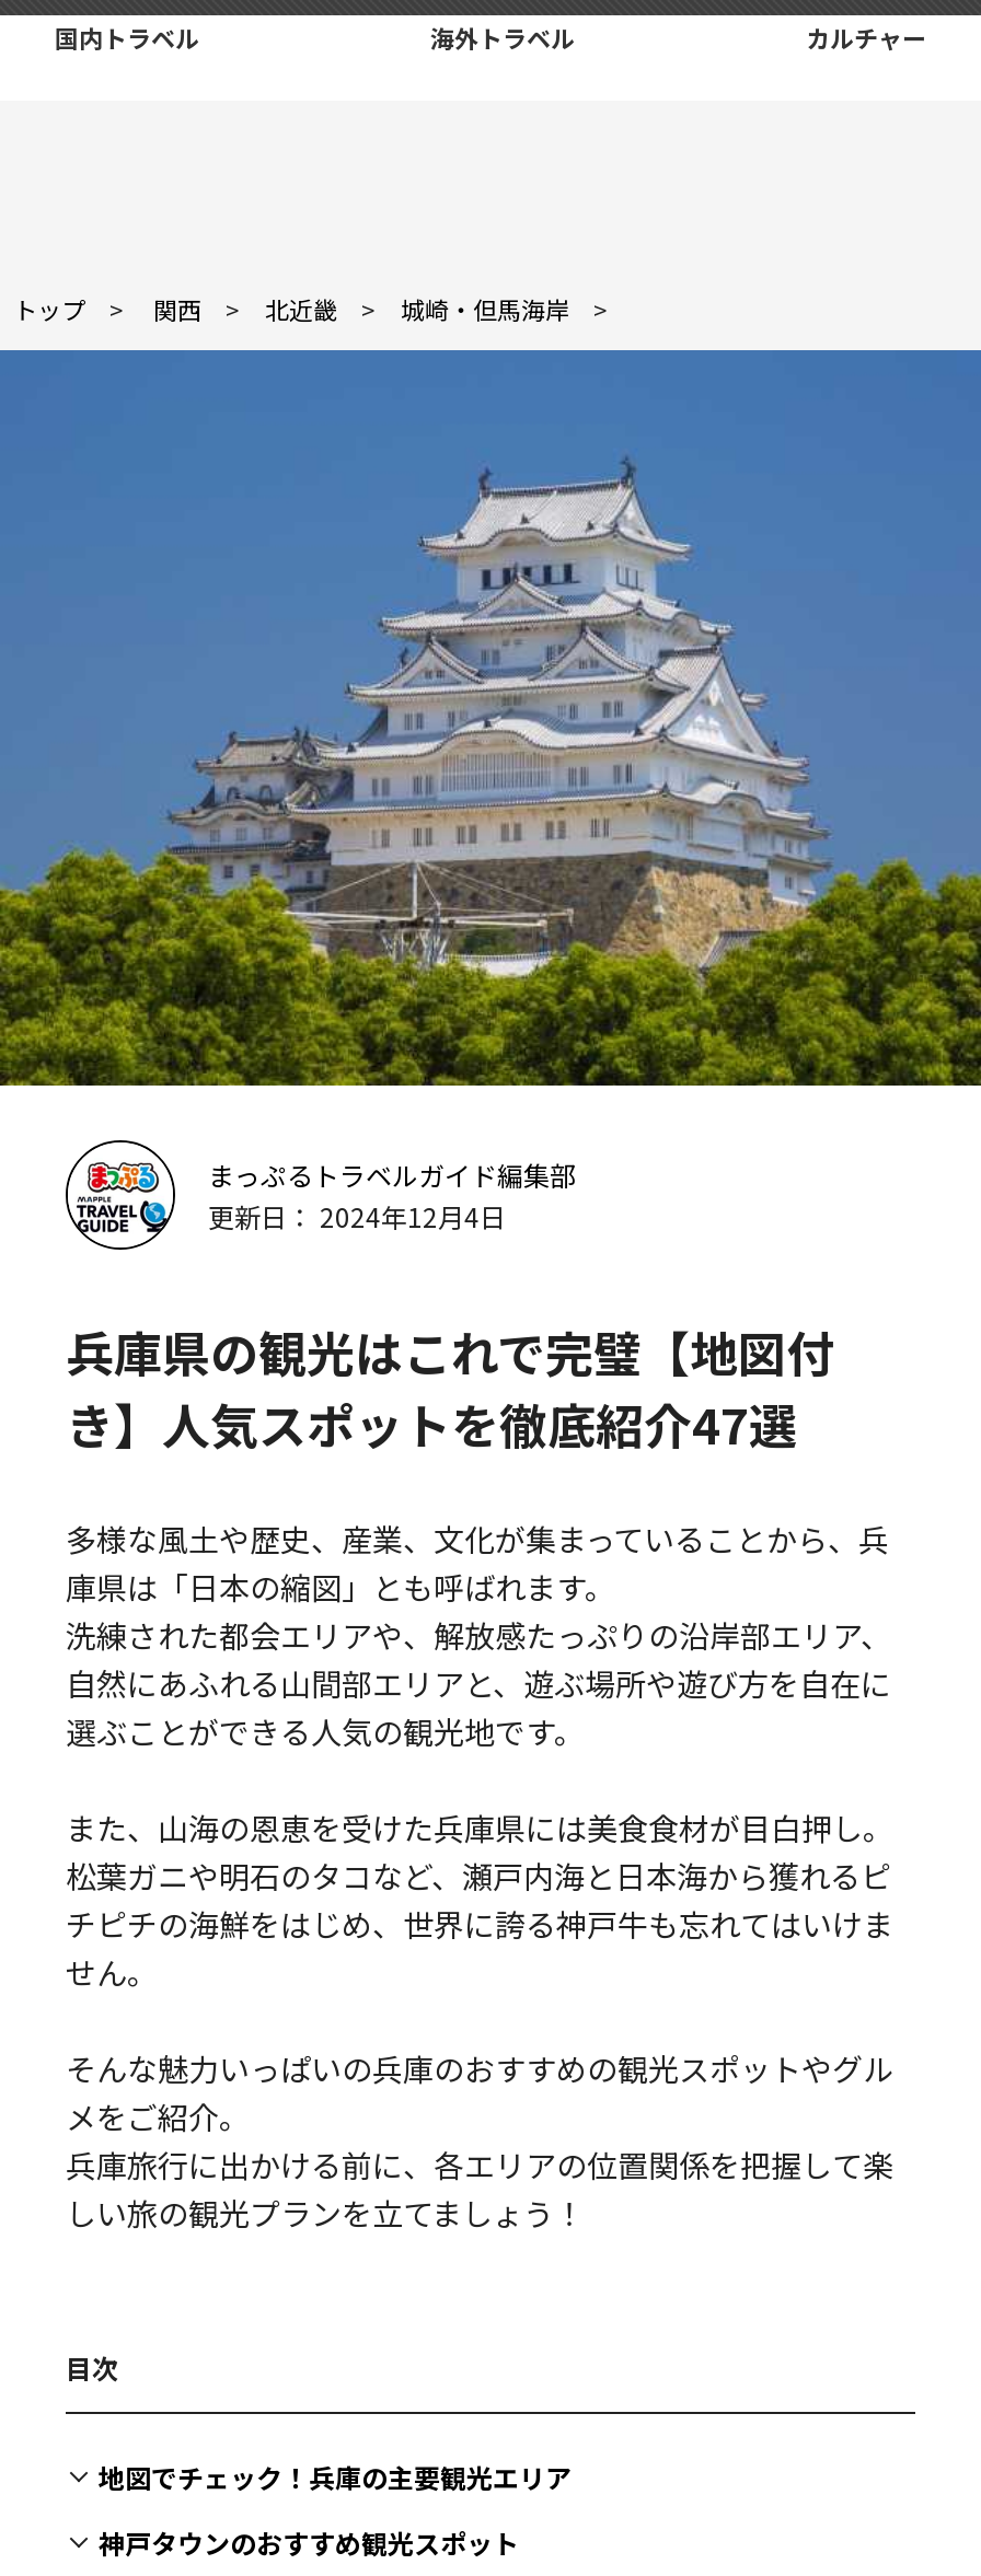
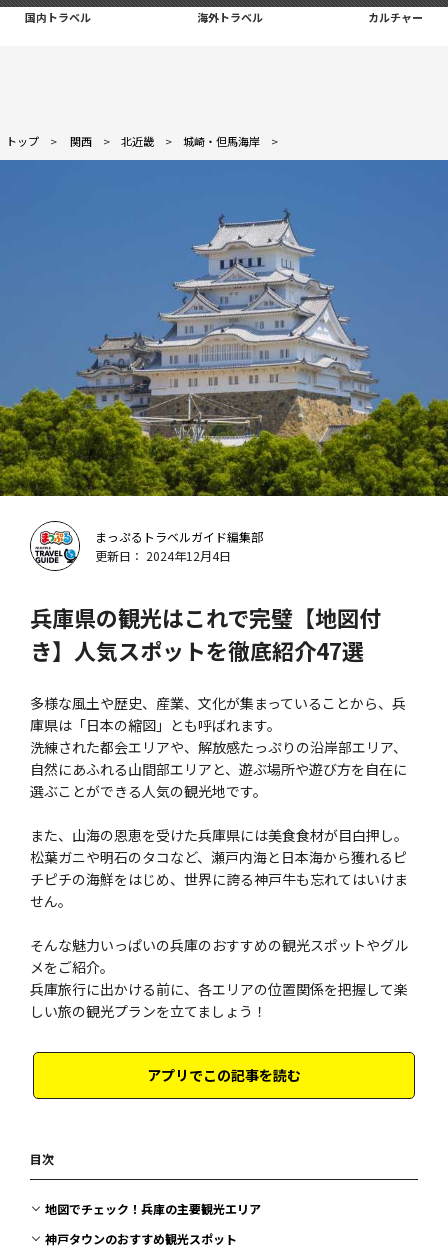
none -> [147,1065,301,1085] アプリでこの記事を読む

